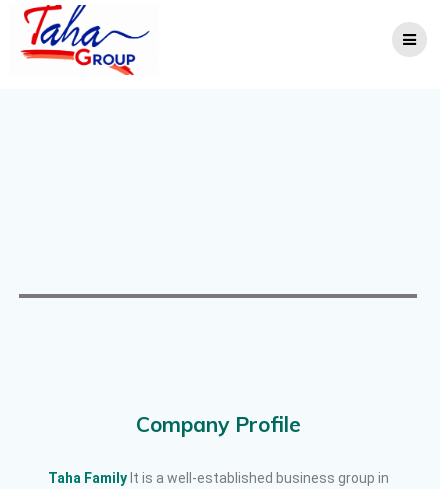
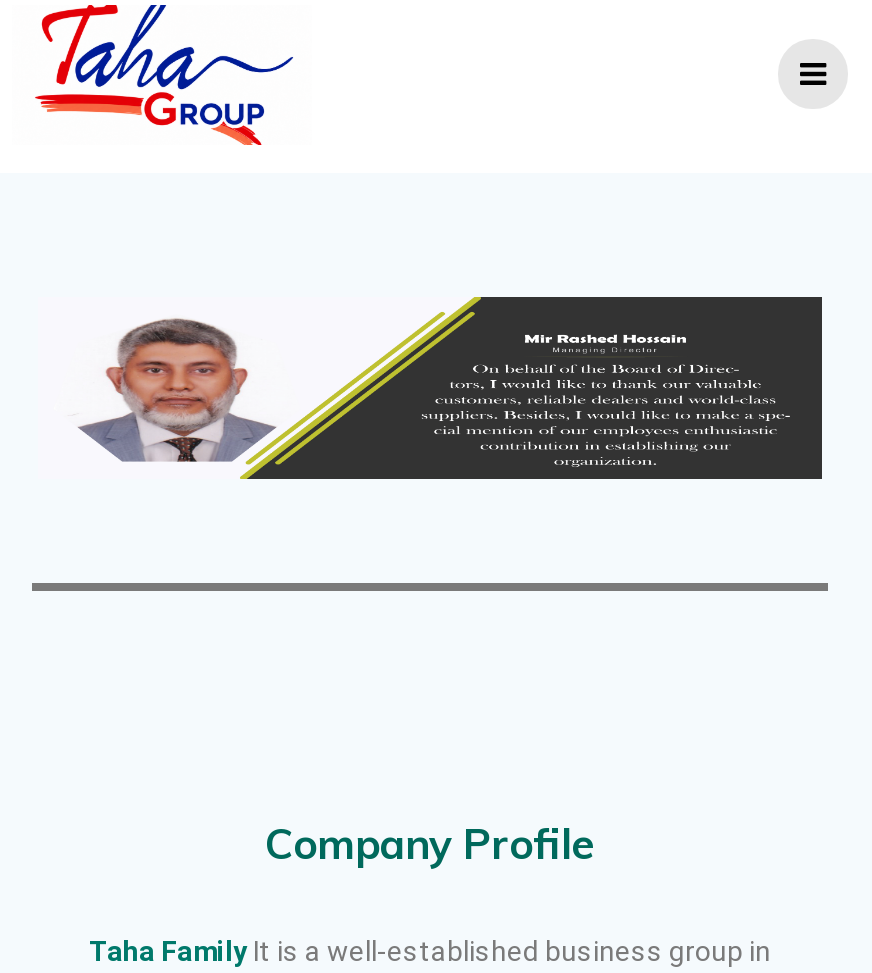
none -> [78,295,824,481] [image]

